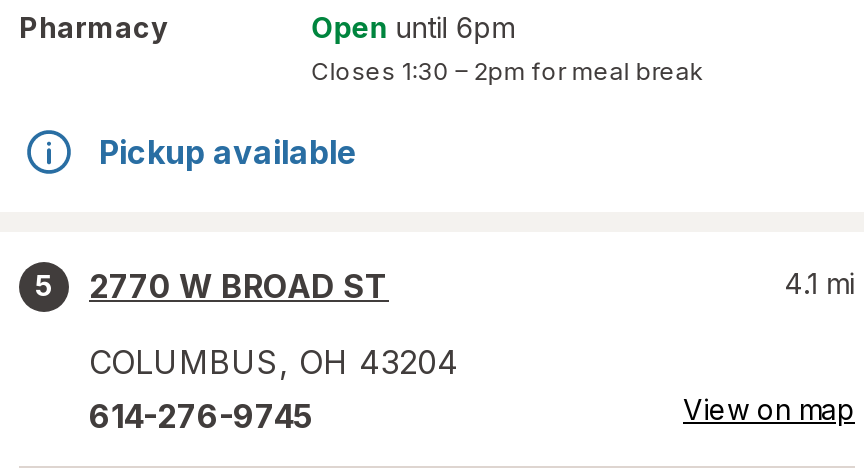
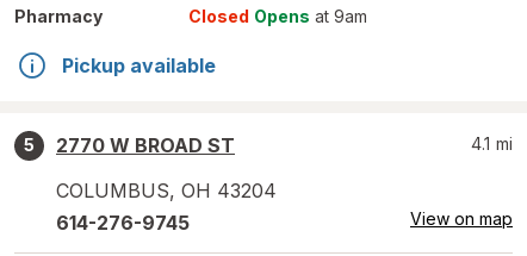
[312,10,704,86] Open until 6pm | Closes 1:30 – 2pm for meal break -> [189,6,368,26] Closed Opens at 9am

